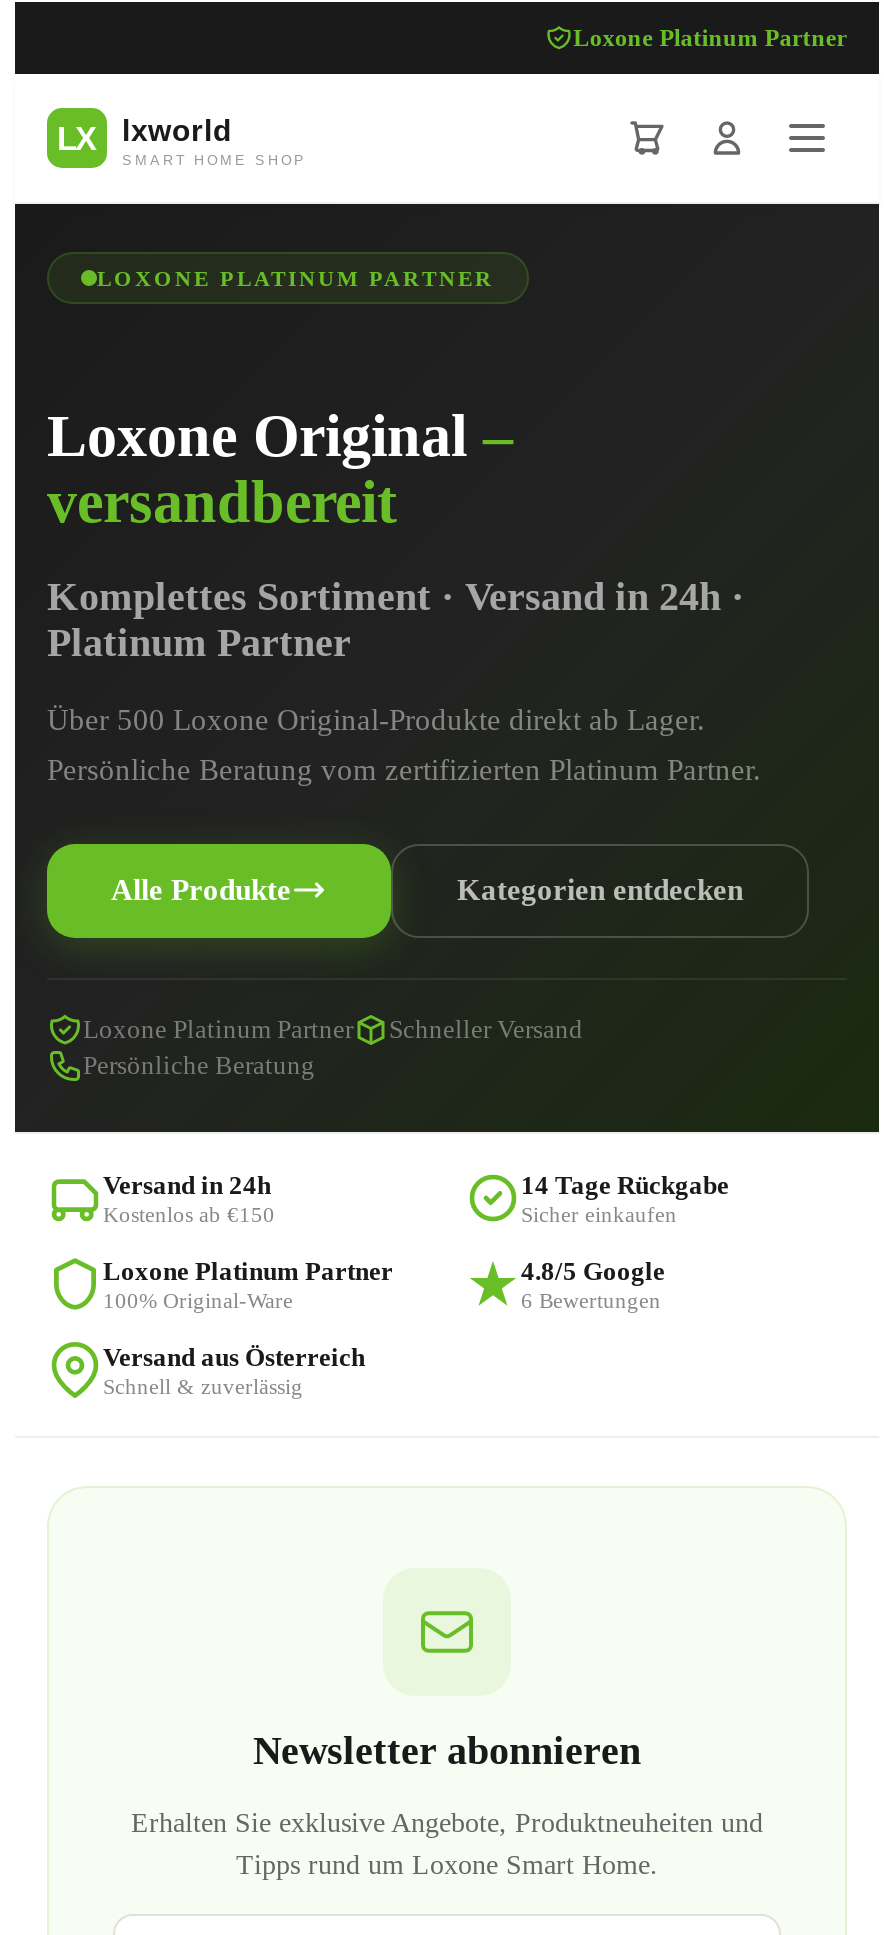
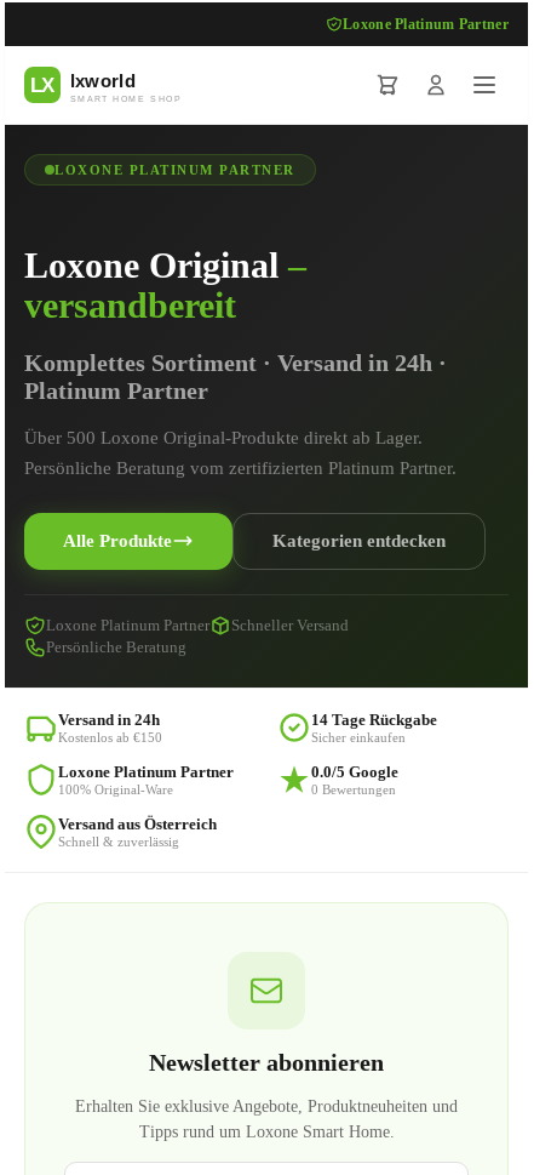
[521,1256,665,1286] 4.8/5 Google -> [311,763,398,781] 0.0/5 Google
[521,1288,661,1312] 6 Bewertungen -> [311,782,396,797] 0 Bewertungen

